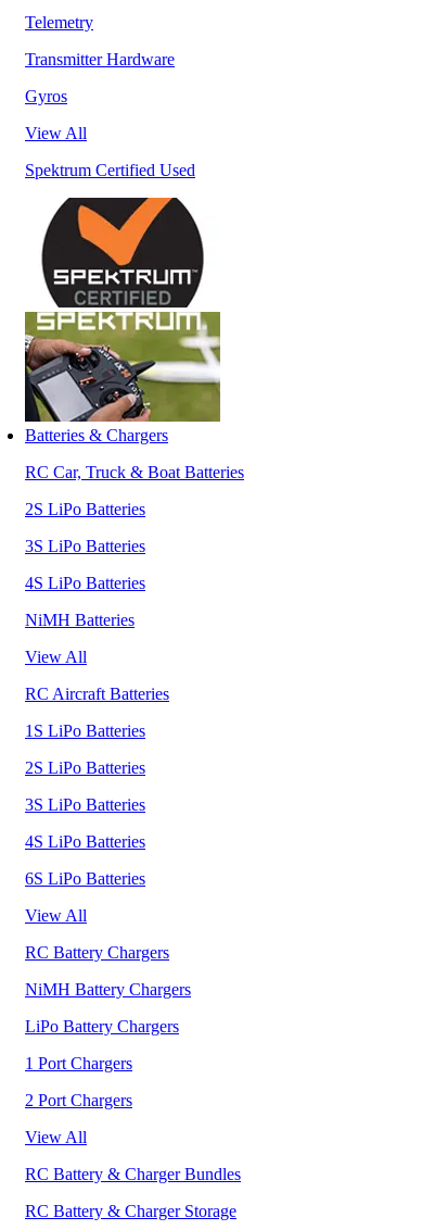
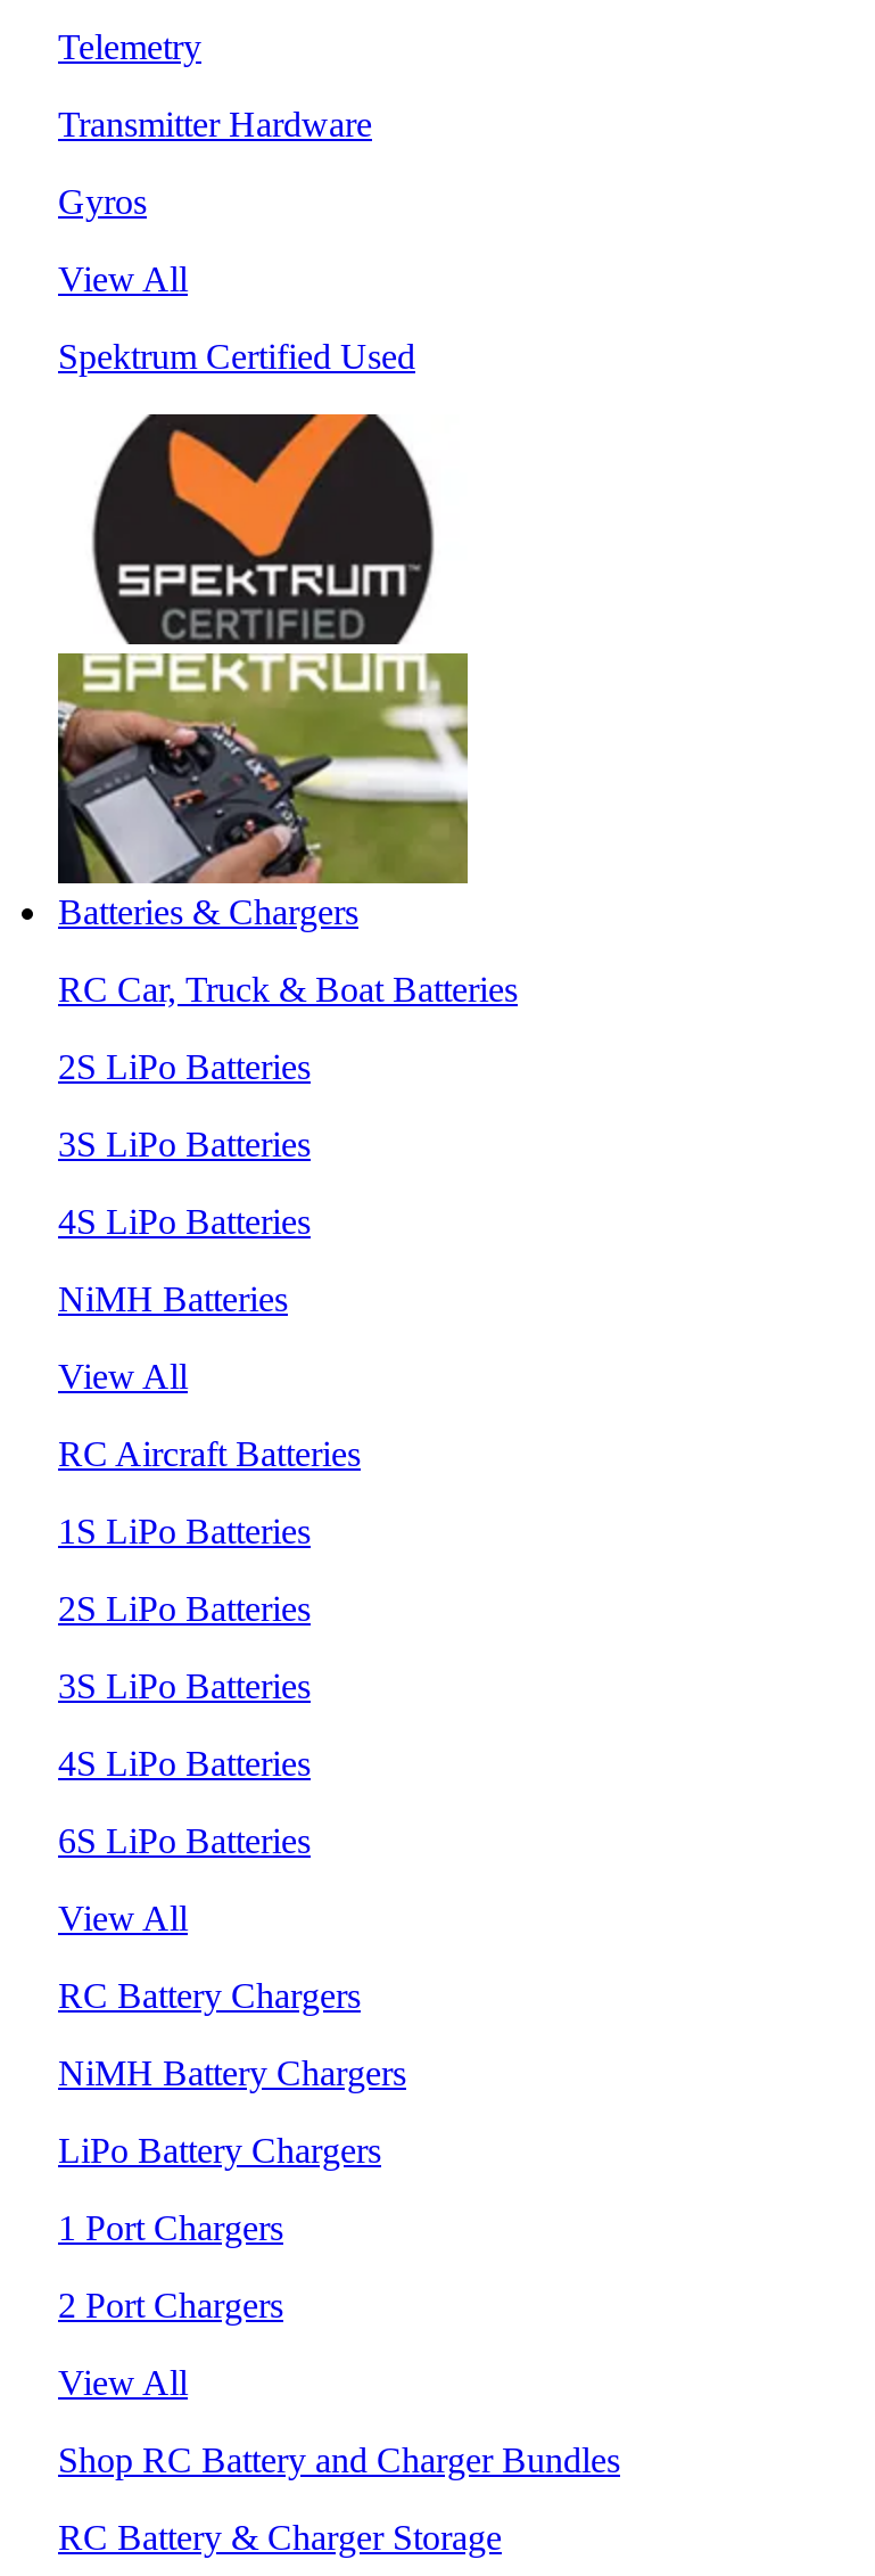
[25,1165,241,1183] RC Battery & Charger Bundles -> [58,2440,620,2479] Shop RC Battery and Charger Bundles

